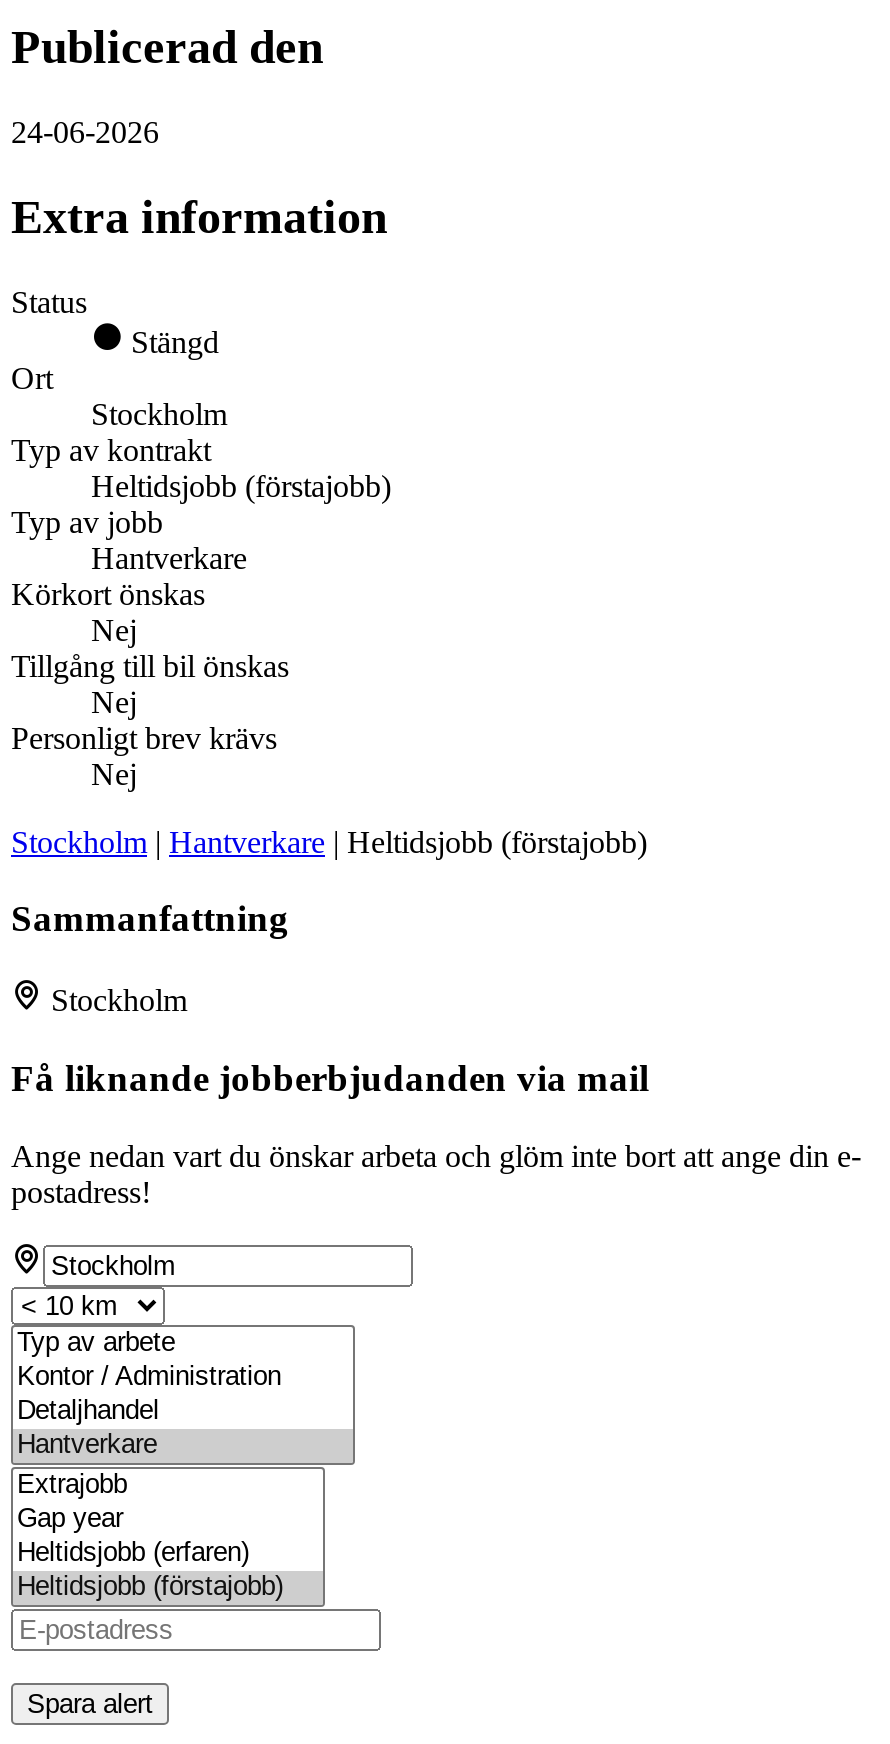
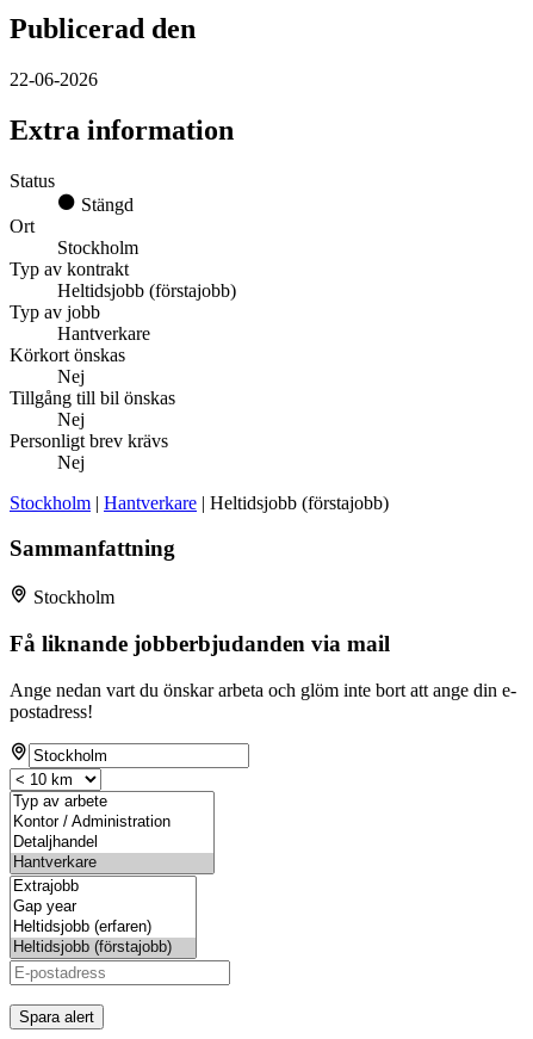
[11,115,159,149] 24-06-2026 -> [10,69,98,89] 22-06-2026

